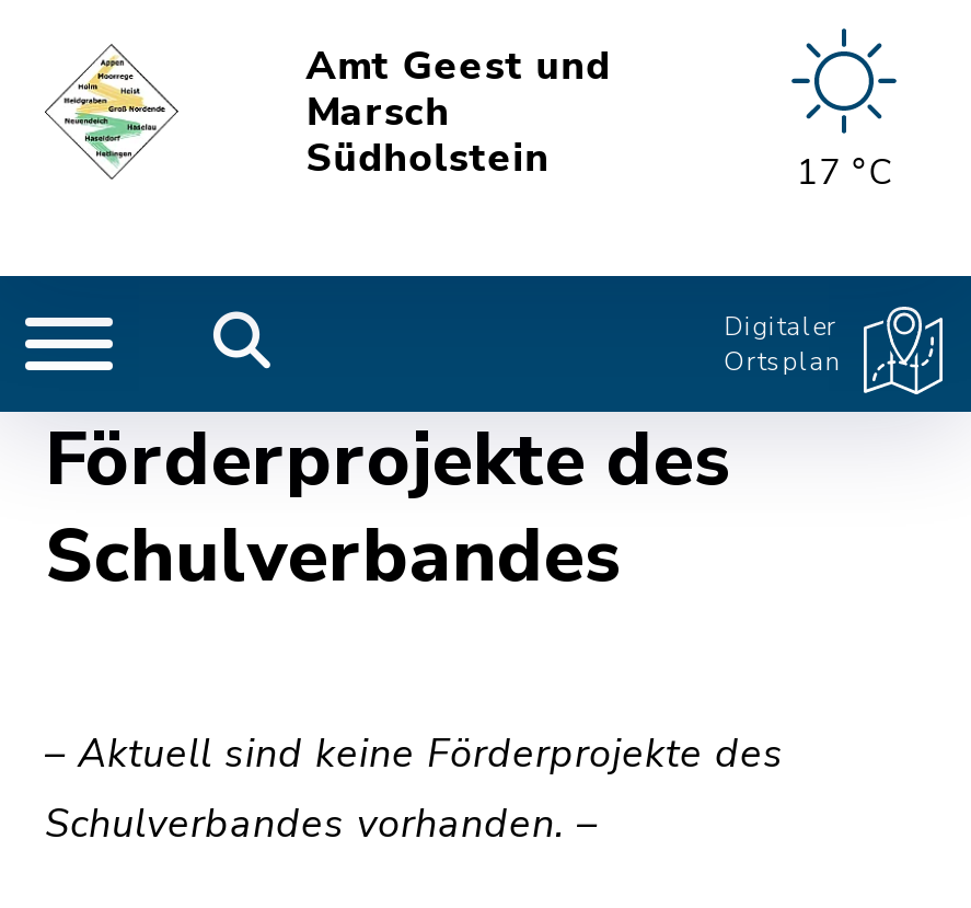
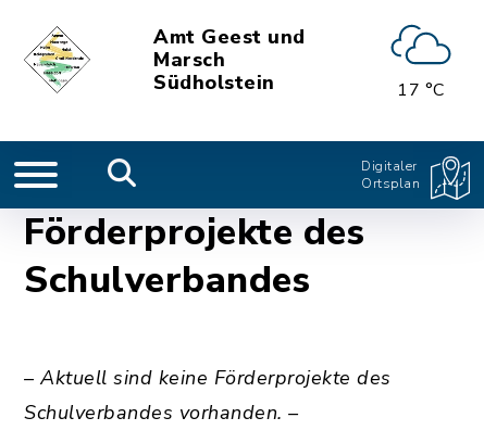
[785,26,905,136] [image] -> [389,20,452,69] [image]

